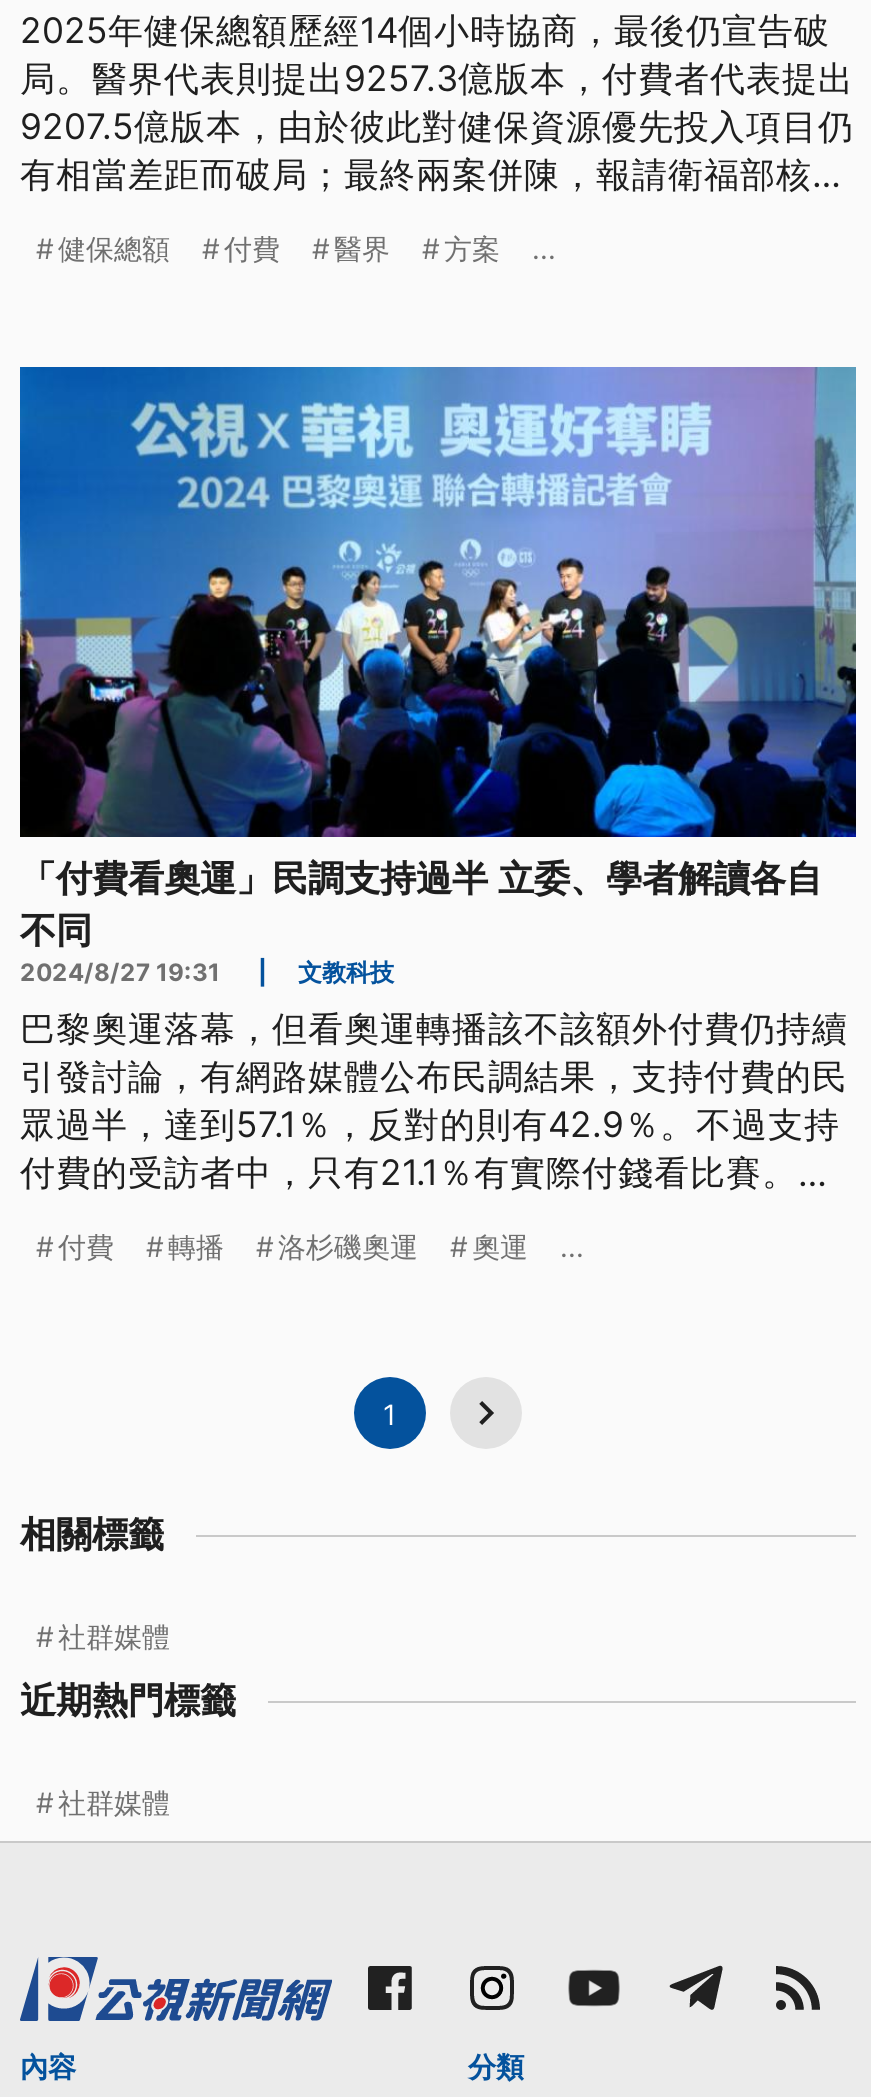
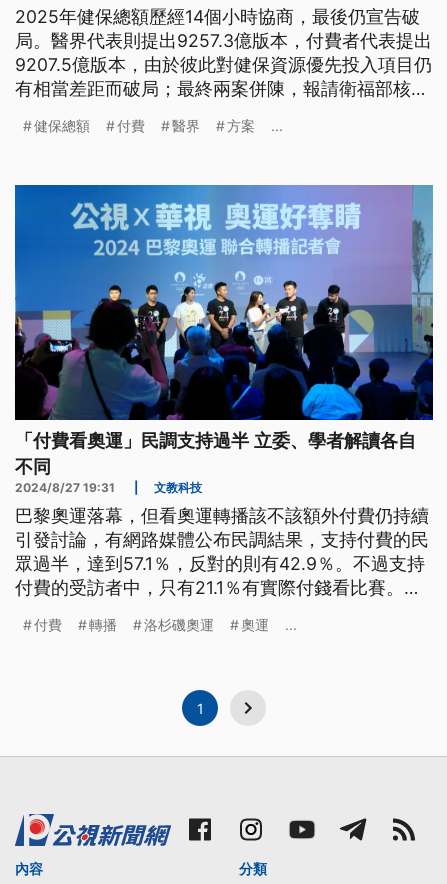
[20,1515,236,1819] 相關標籤 | 社群媒體 | 近期熱門標籤 | 社群媒體 -> none

